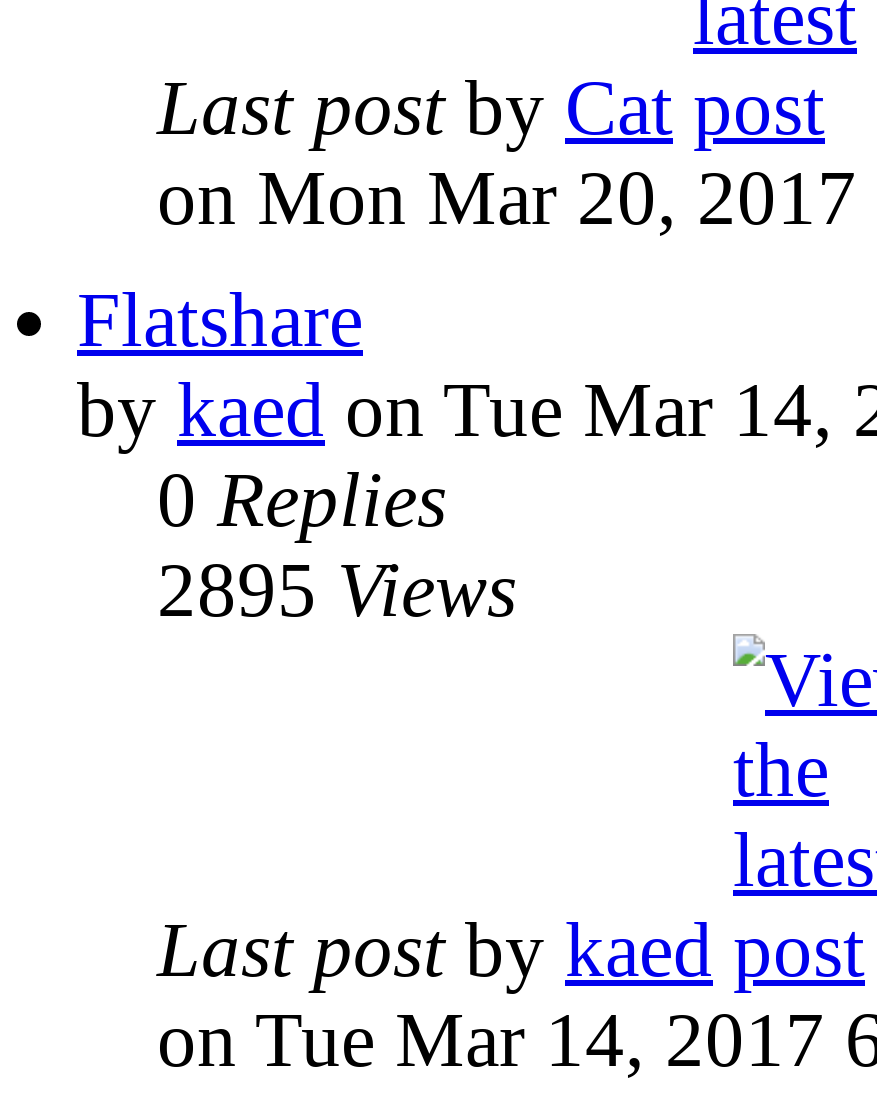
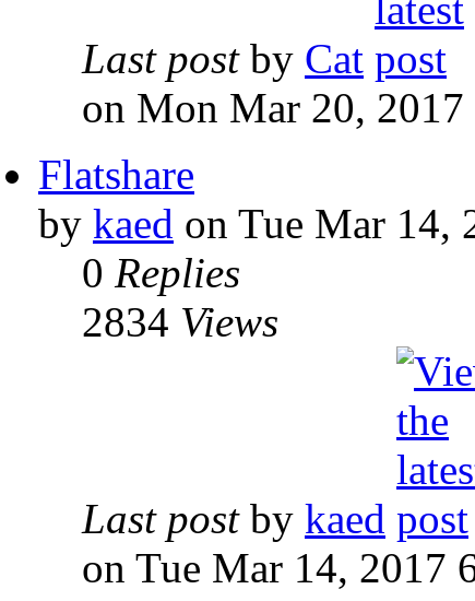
[157,546,517,632] 2895 Views -> [82,298,278,345] 2834 Views

